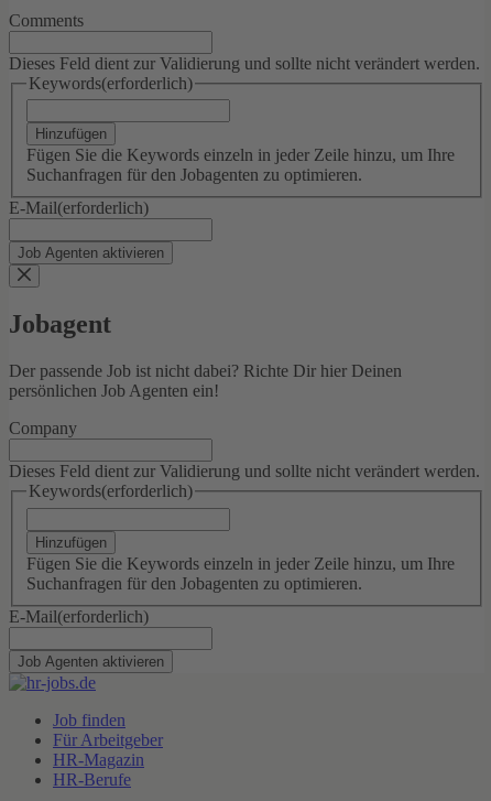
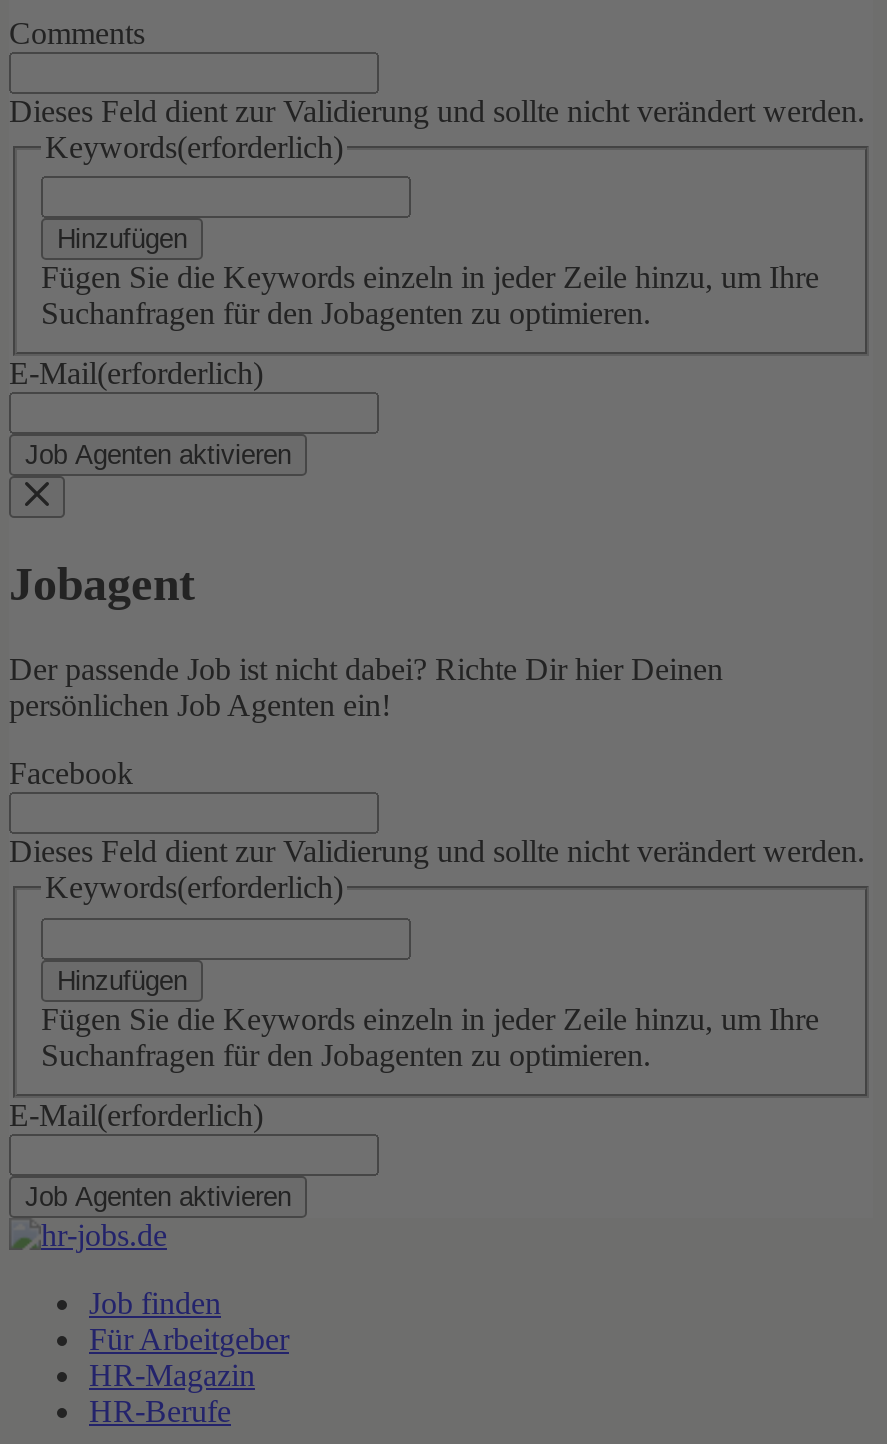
[9,419,77,438] Company -> [9,756,133,790] Facebook

